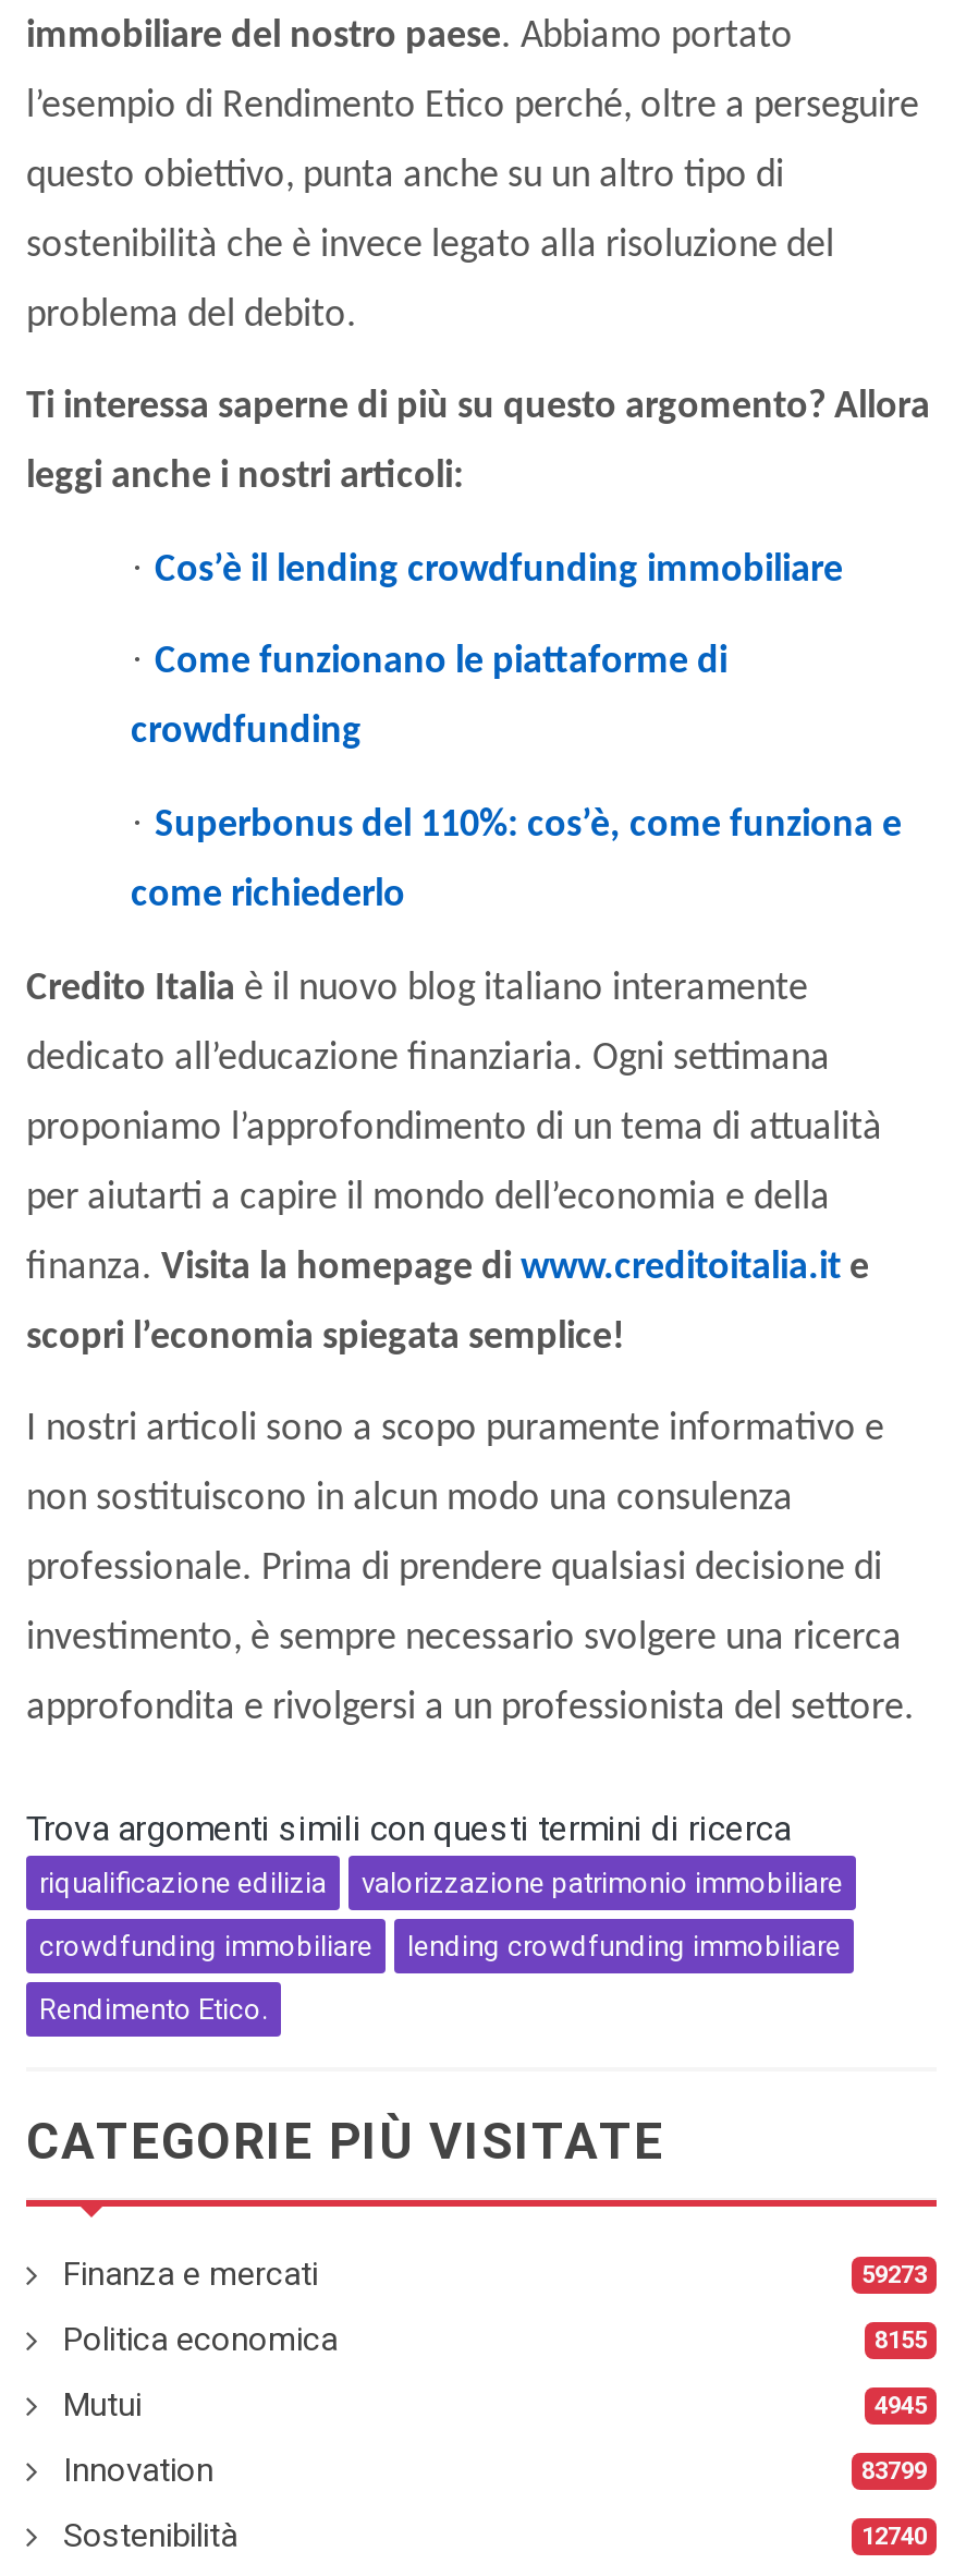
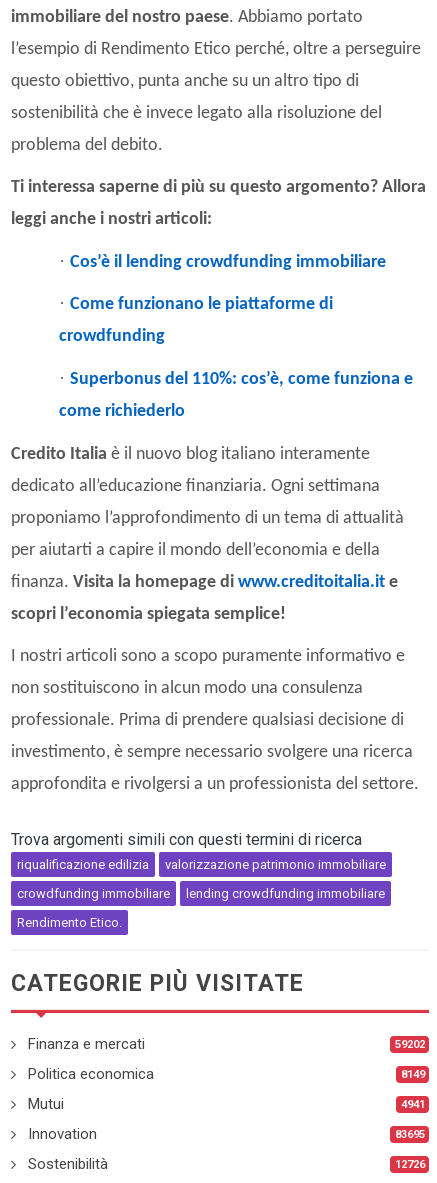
[861,2261,927,2289] 59273 -> [394,1038,424,1051] 59202
[874,2326,927,2355] 8155 -> [400,1068,424,1081] 8149
[874,2392,927,2420] 4945 -> [400,1098,424,1111] 4941
[861,2457,927,2485] 83799 -> [394,1128,424,1141] 83695
[861,2522,927,2551] 12740 -> [394,1158,424,1171] 12726

